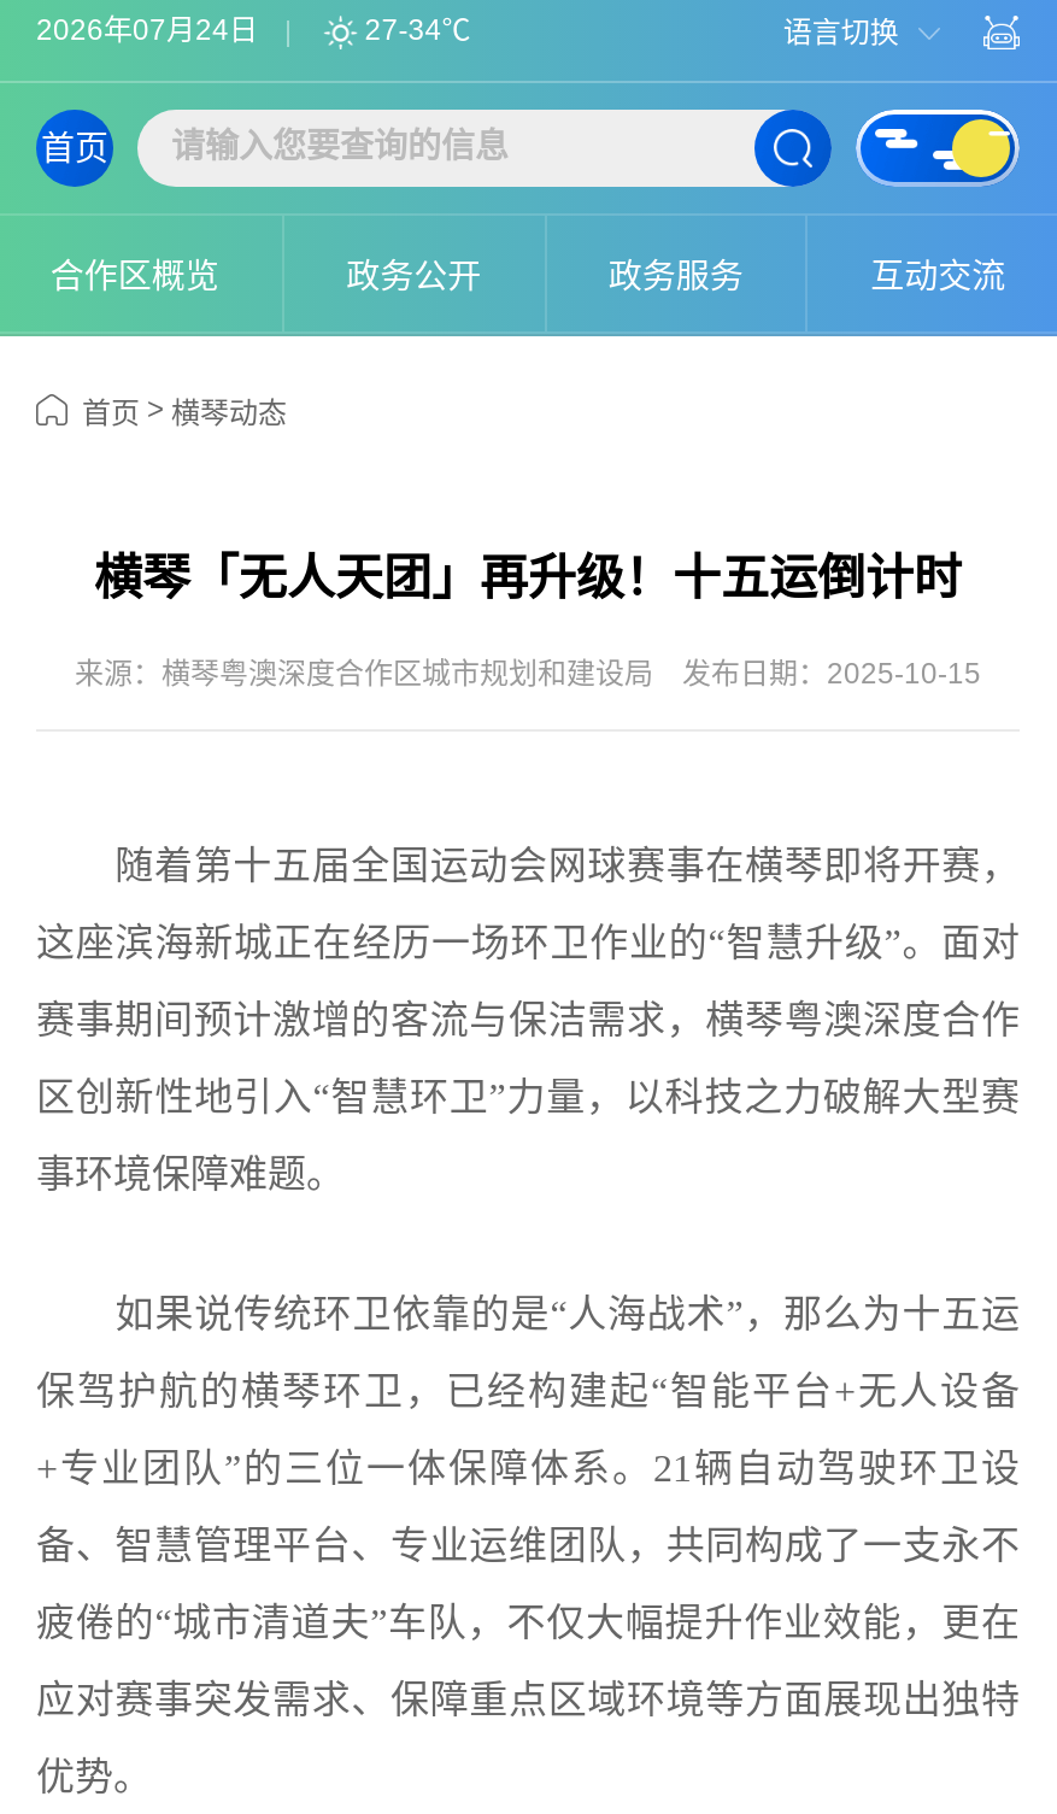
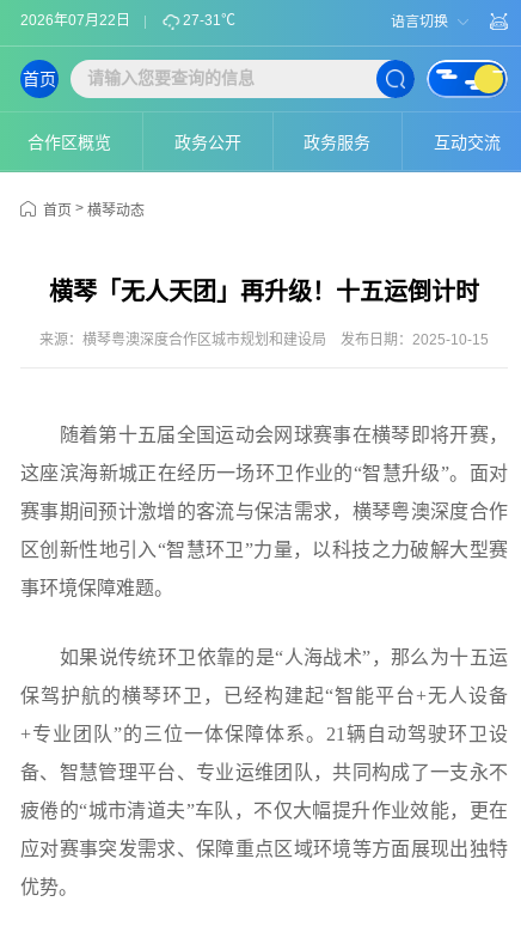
[36,14,258,48] 2026年07月24日 -> [20,13,130,29] 2026年07月22日
[364,14,471,48] 27-34℃ -> [183,13,236,29] 27-31℃

